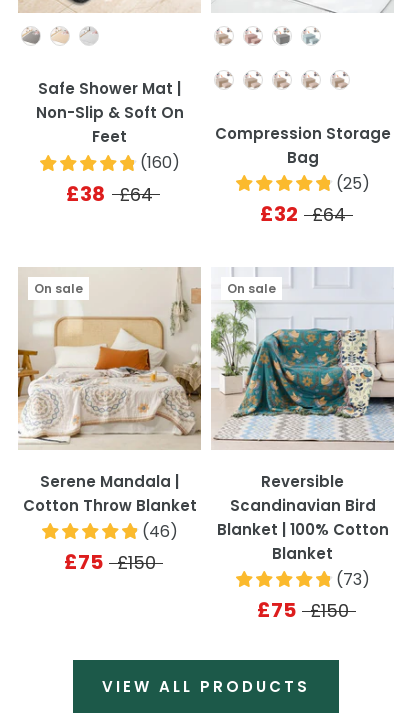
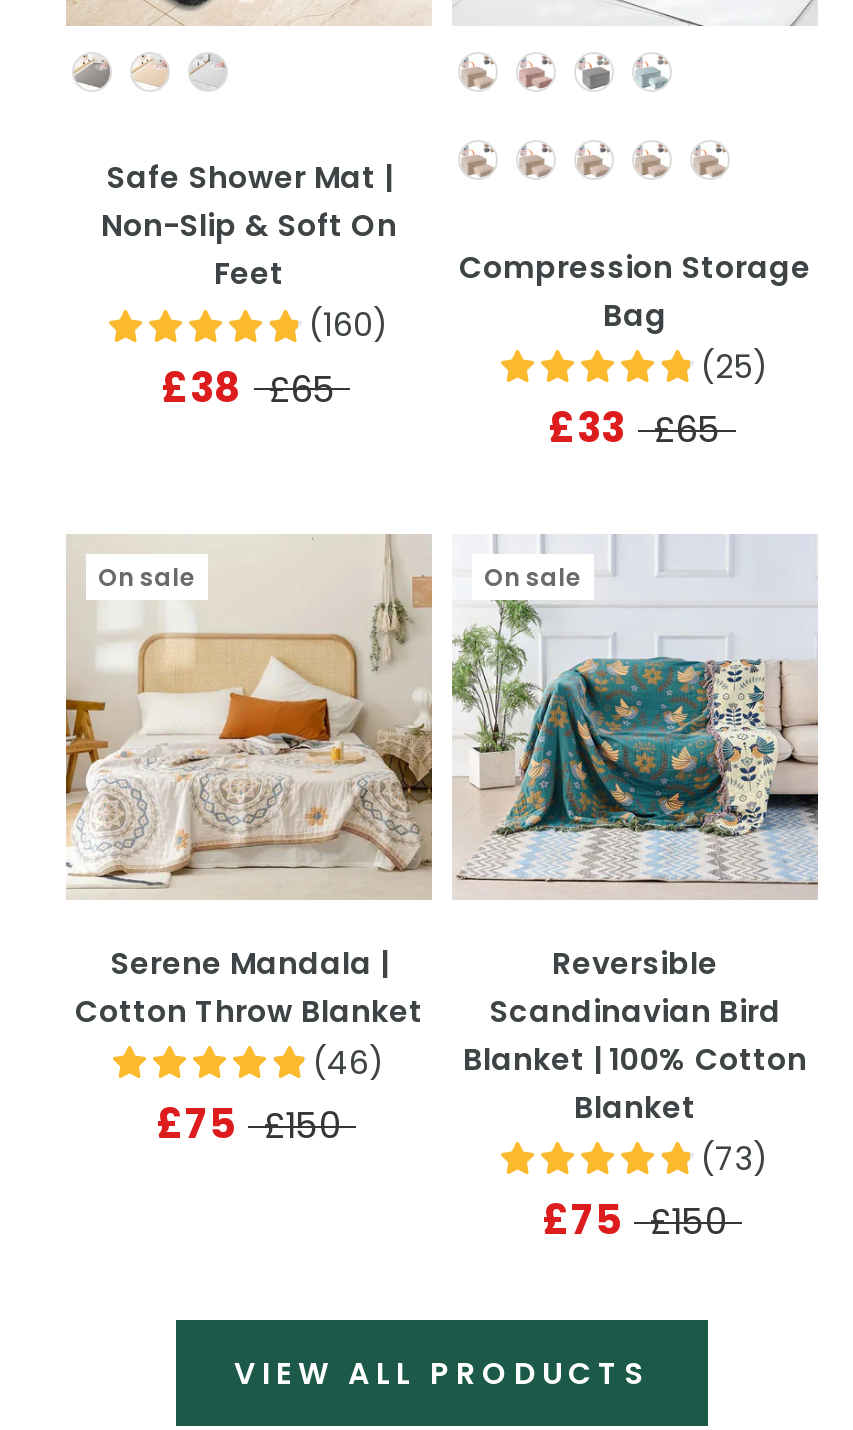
[66,180,153,208] £38 £64 -> [162,360,336,416] £38 £65
[259,200,345,228] £32 £64 -> [549,401,721,457] £33 £65

